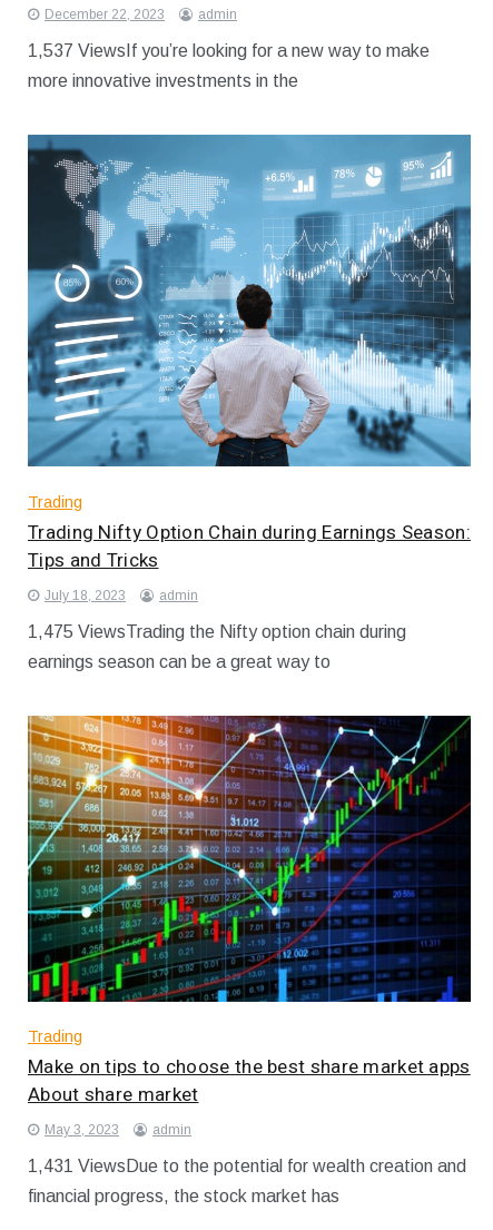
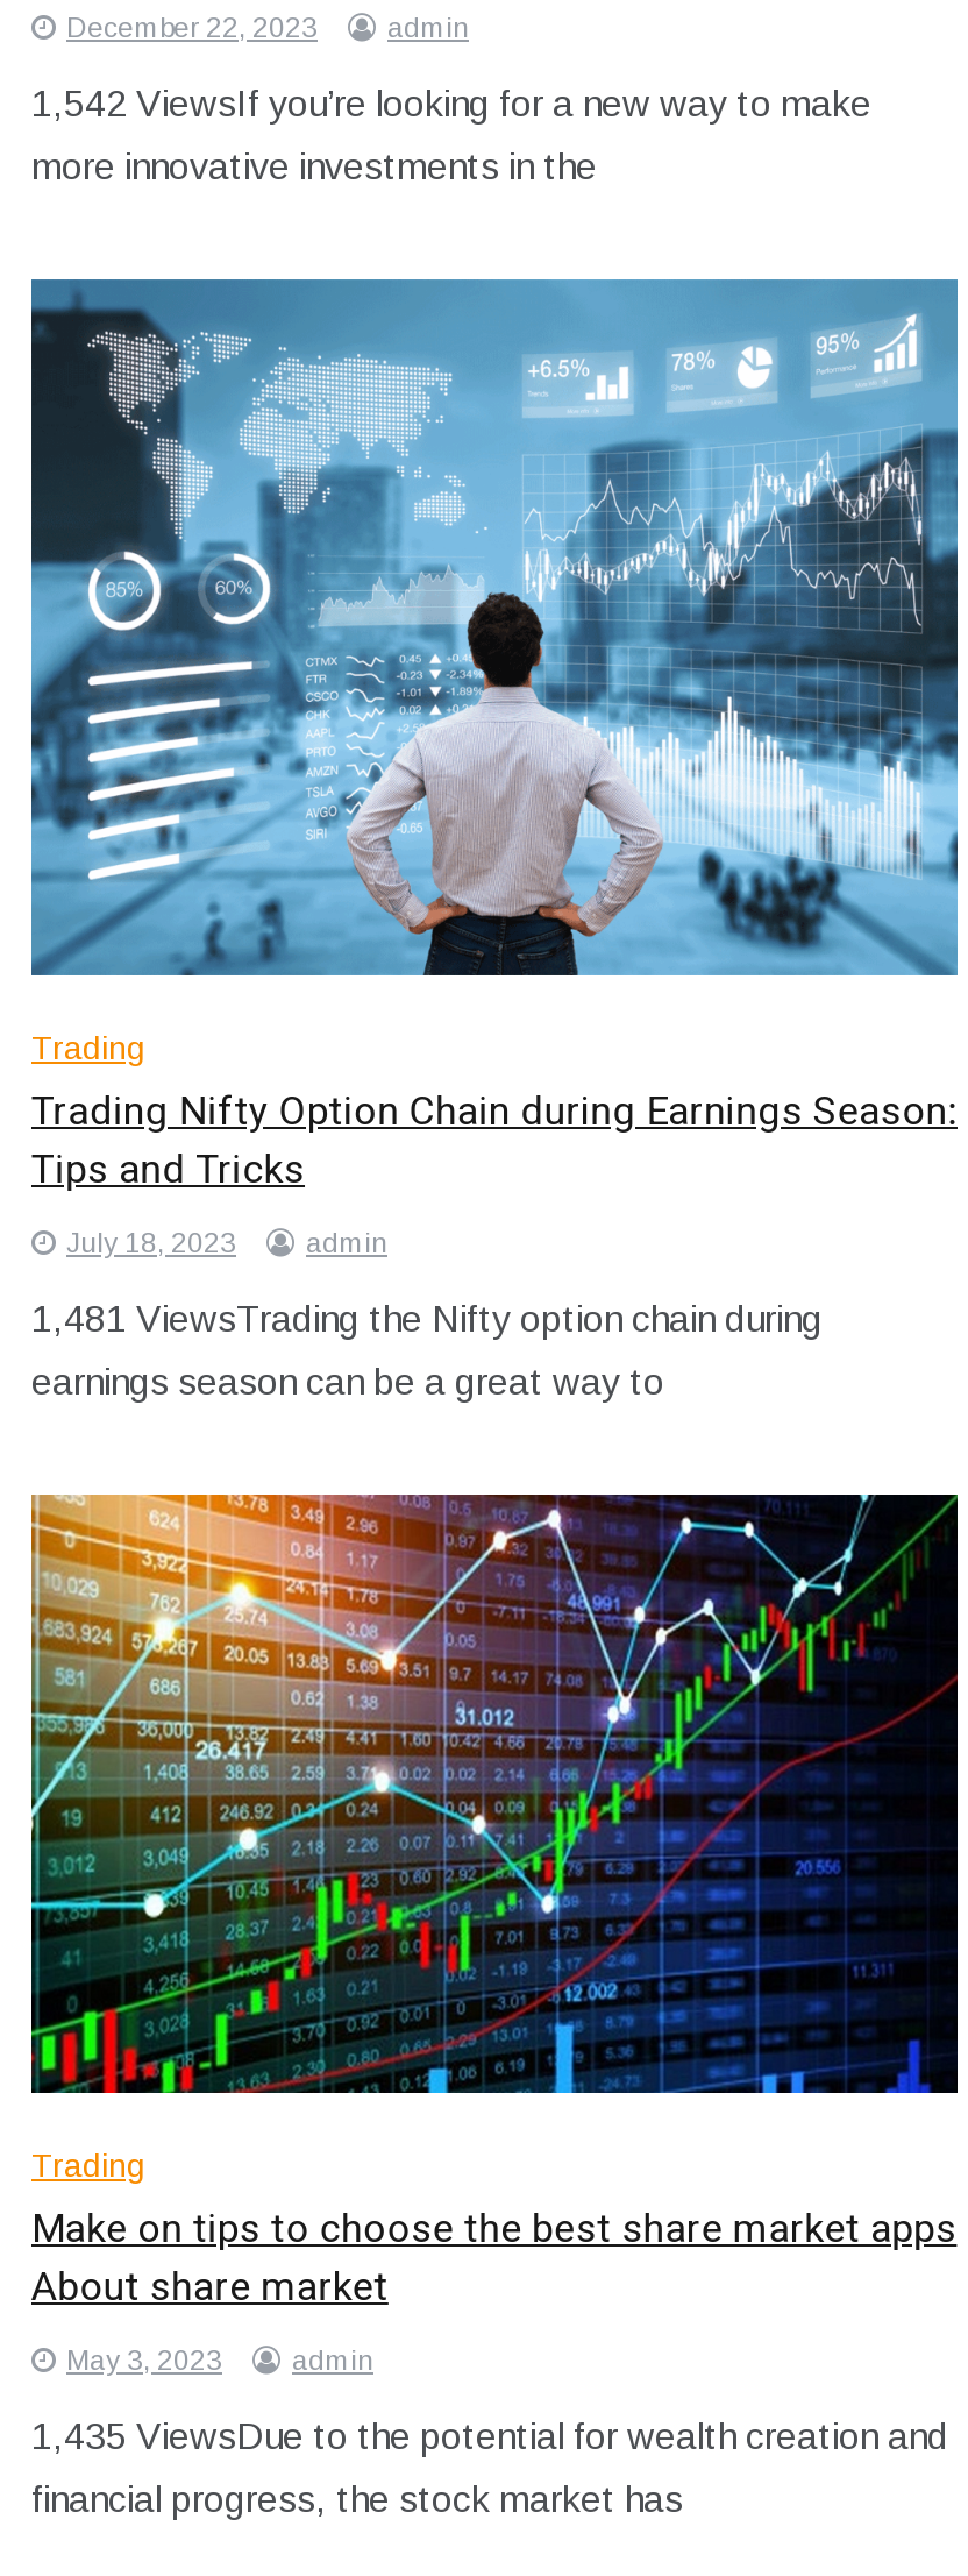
[28,41,430,60] 1,537 ViewsIf you’re looking for a new way to make -> [31,85,871,124] 1,542 ViewsIf you’re looking for a new way to make
[28,622,406,641] 1,475 ViewsTrading the Nifty option chain during -> [31,1300,823,1339] 1,481 ViewsTrading the Nifty option chain during
[28,1157,466,1175] 1,431 ViewsDue to the potential for wealth creation and -> [31,2417,948,2457] 1,435 ViewsDue to the potential for wealth creation and

